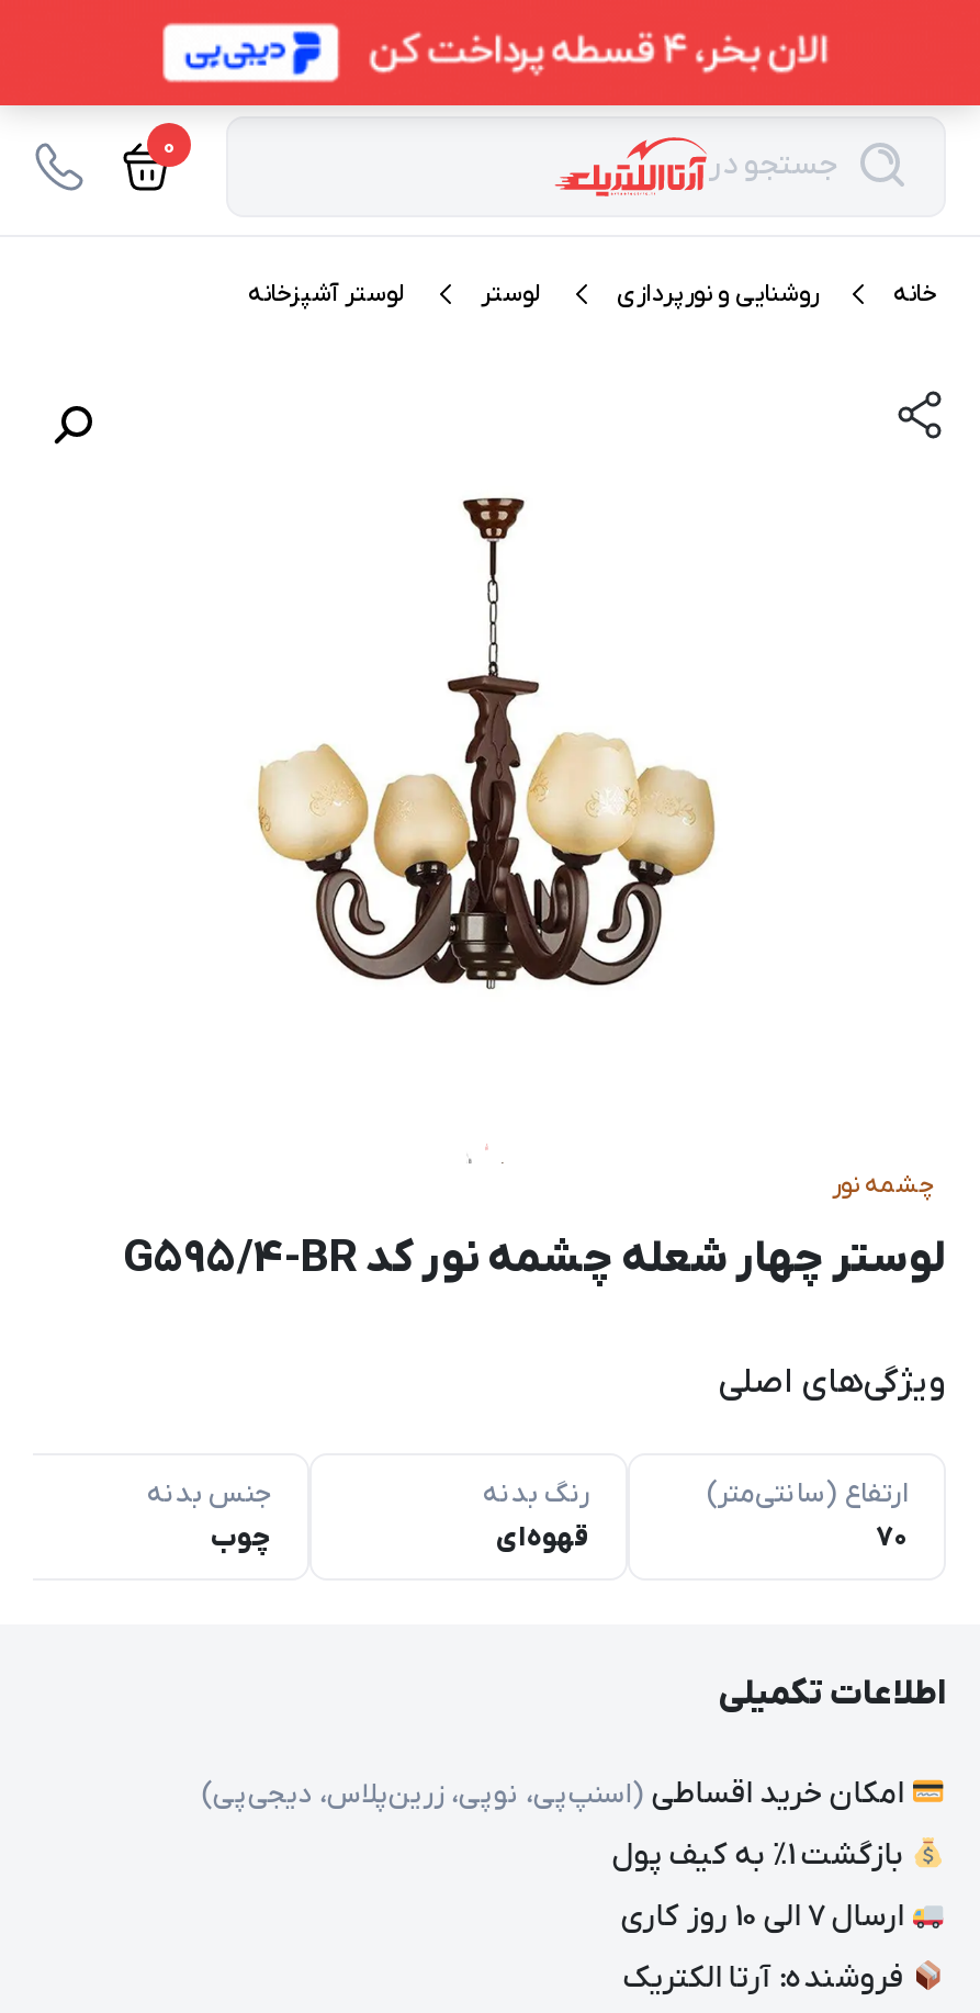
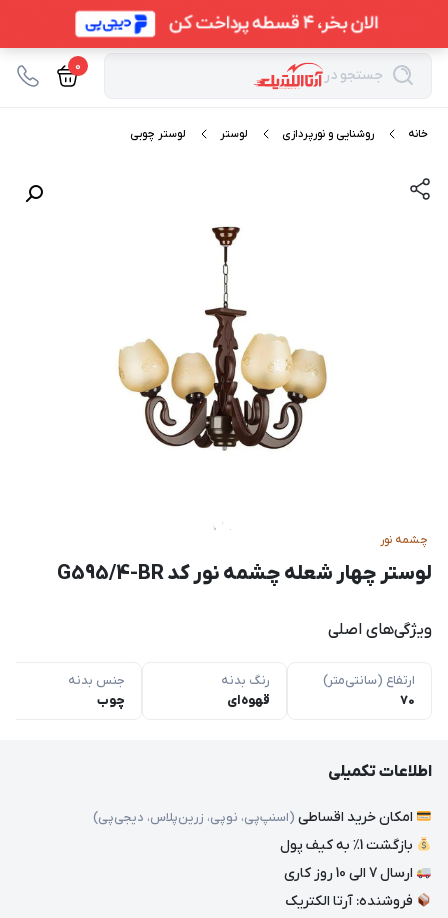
[248,279,406,310] لوستر آشپزخانه -> [130,127,186,141] لوستر چوبی

